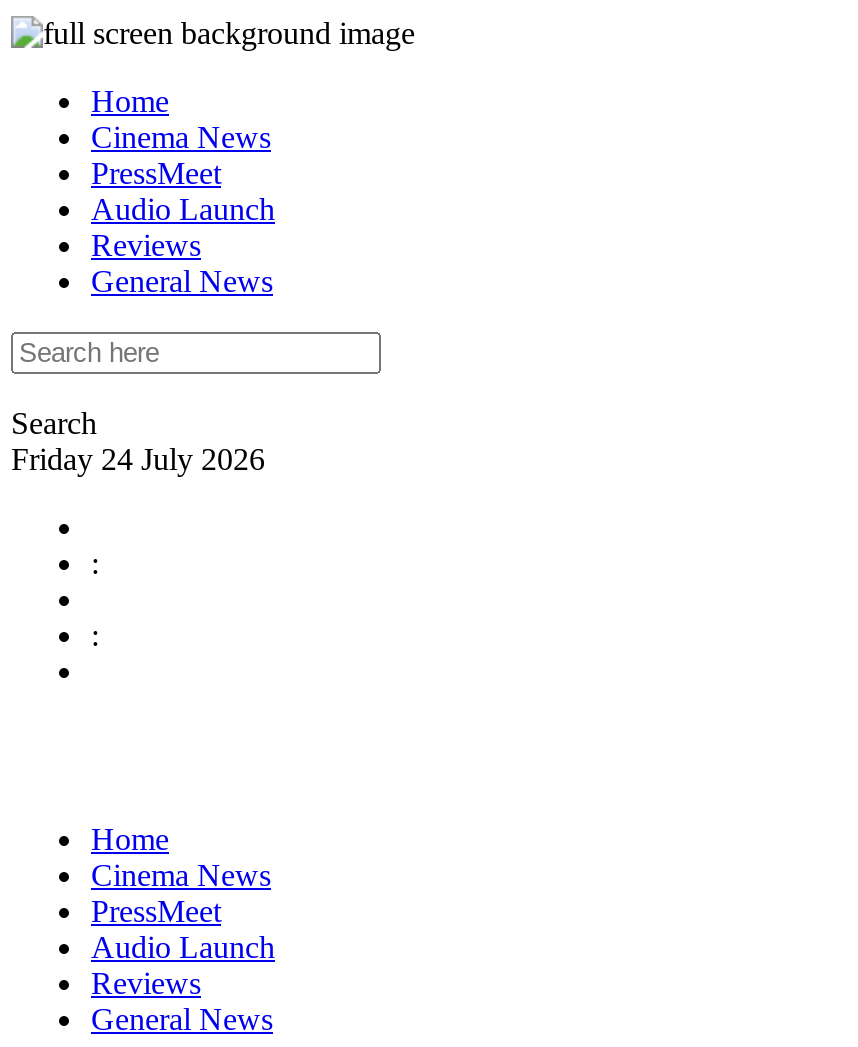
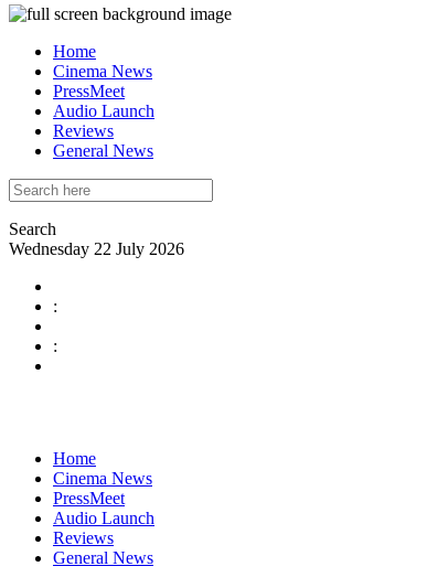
[11,442,265,476] Friday 24 July 2026 -> [9,239,184,258] Wednesday 22 July 2026

